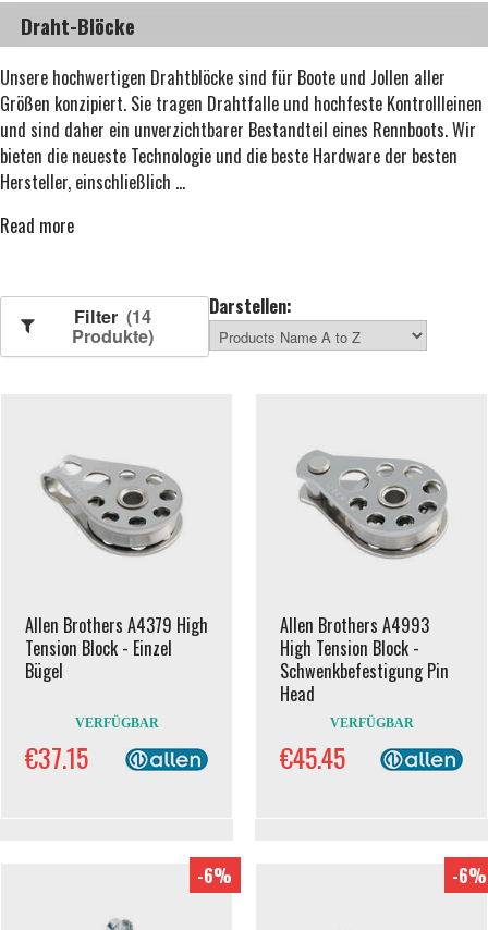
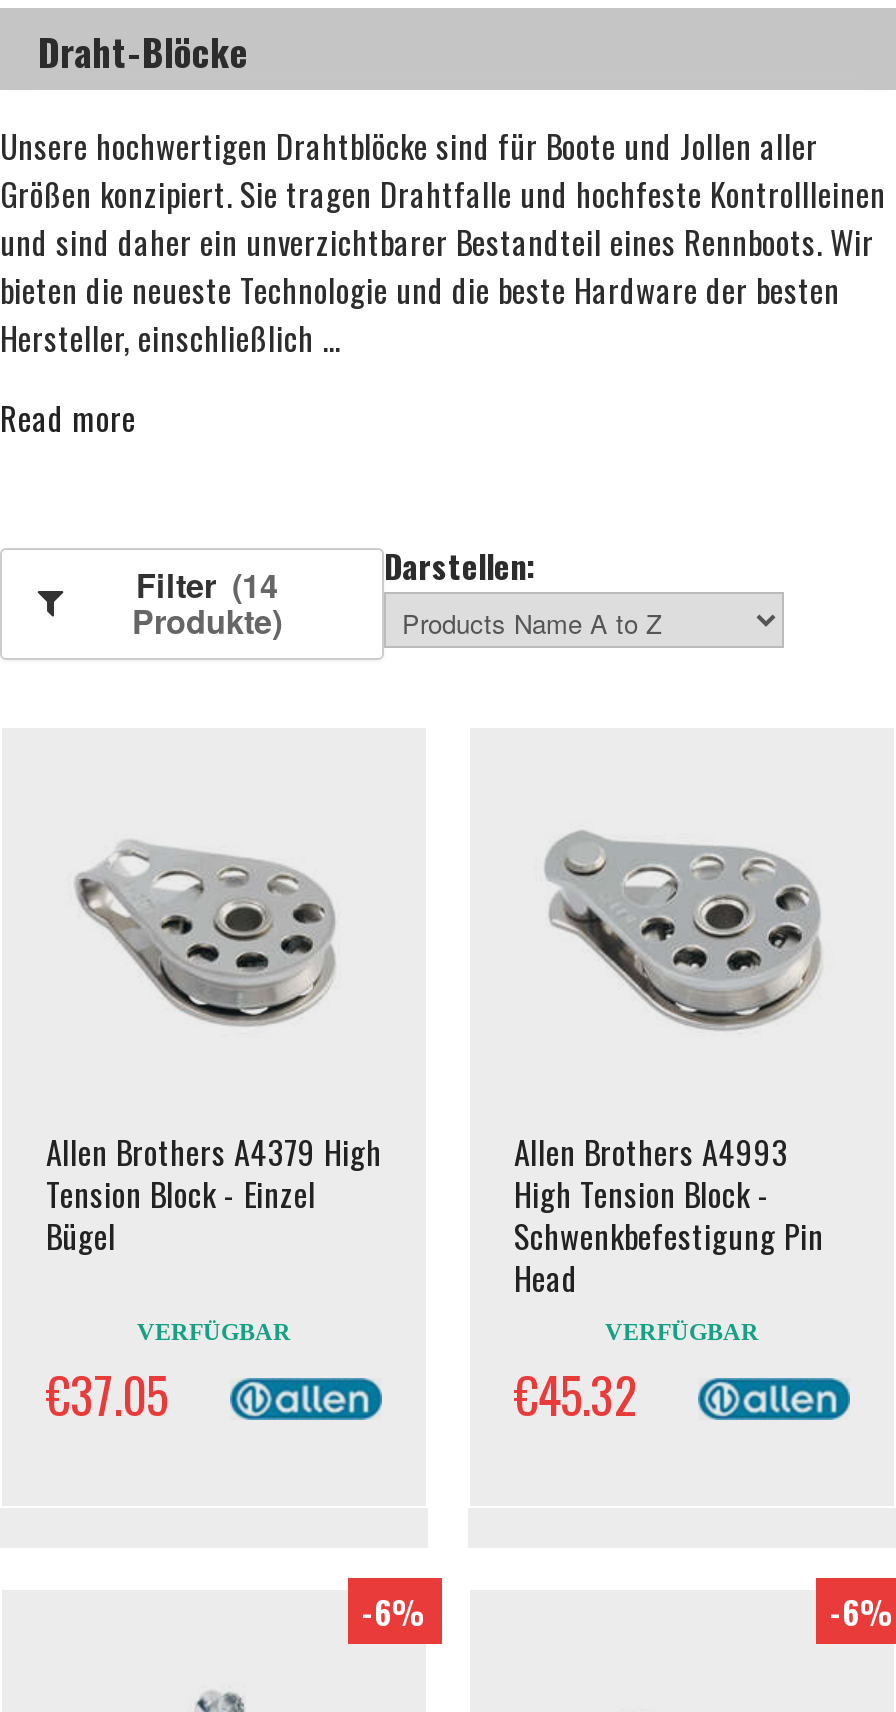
[25,738,88,777] €37.15 -> [46,1359,168,1431] €37.05
[280,738,345,777] €45.45 -> [514,1359,636,1431] €45.32

